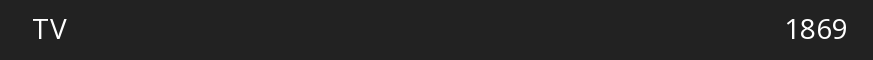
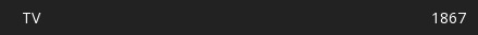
[784,9,848,47] 1869 -> [431,7,466,28] 1867

